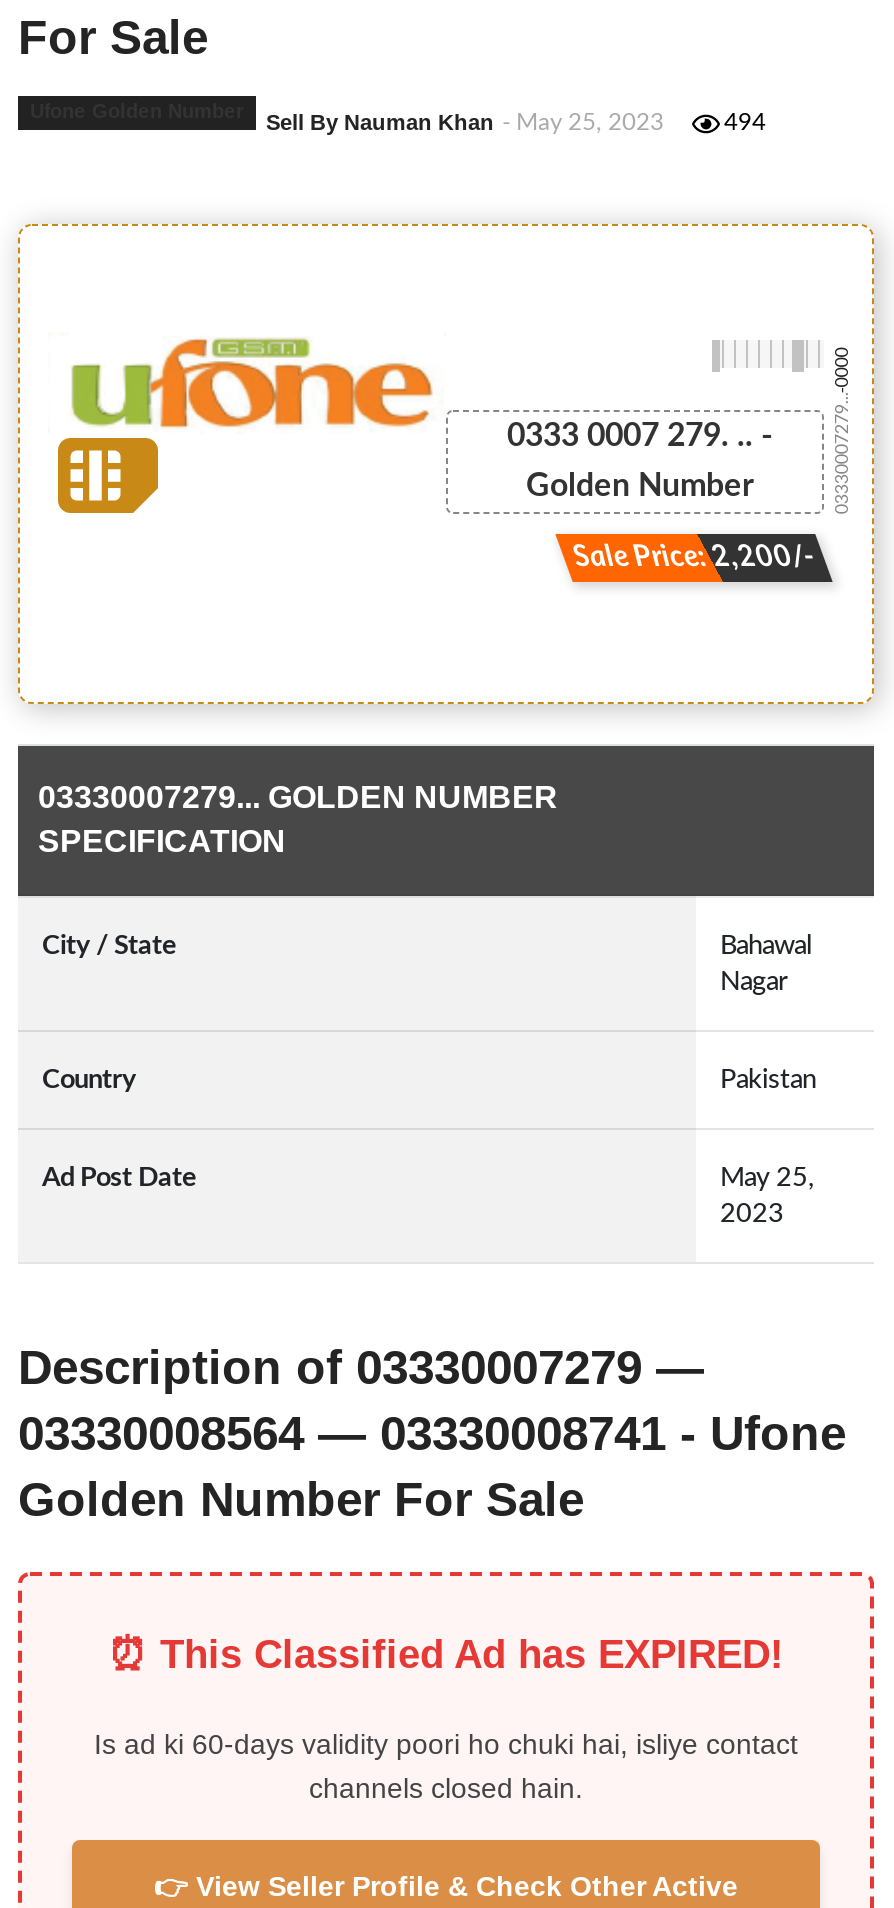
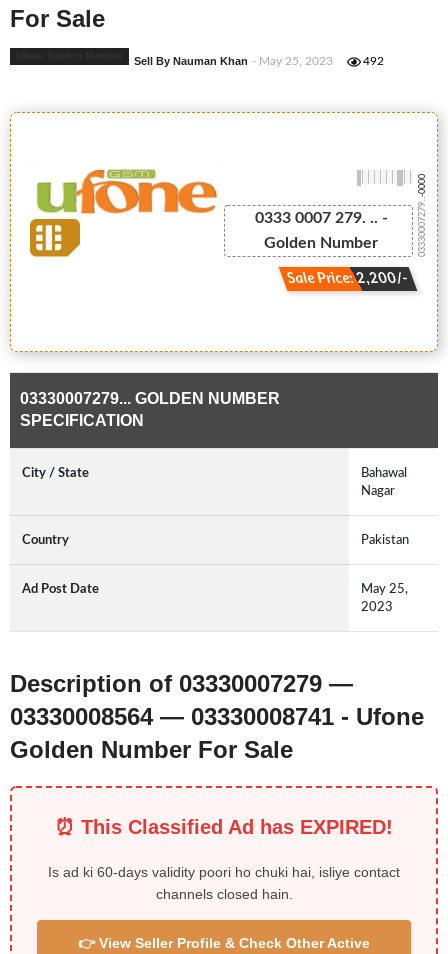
[724,110,766,134] 494 -> [363,55,384,67] 492

